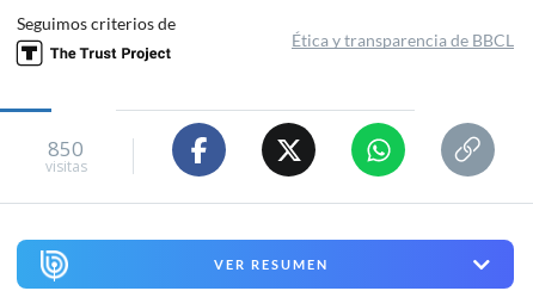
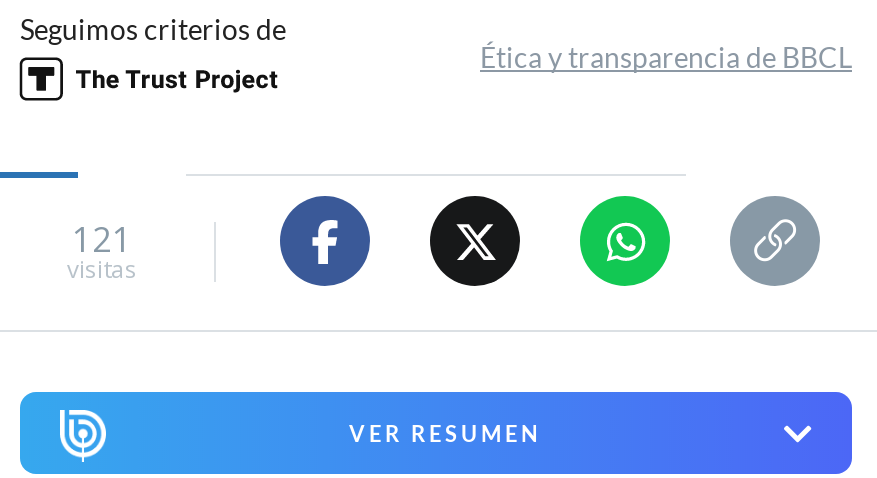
[48,135,84,162] 850 -> [72,216,132,262] 121

